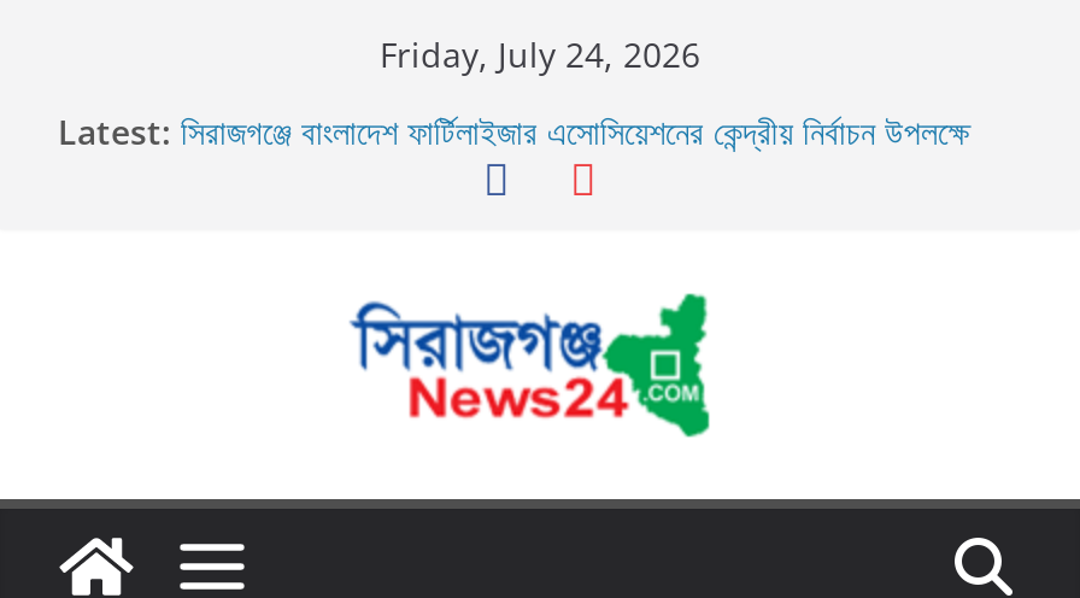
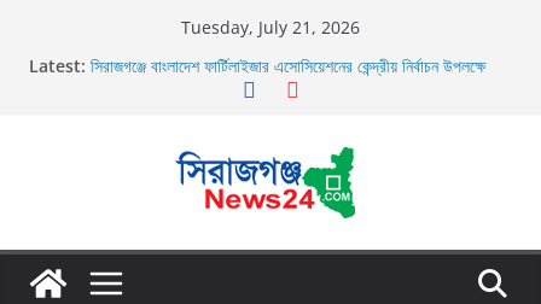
[380,31,700,77] Friday, July 24, 2026 -> [181,16,360,39] Tuesday, July 21, 2026

